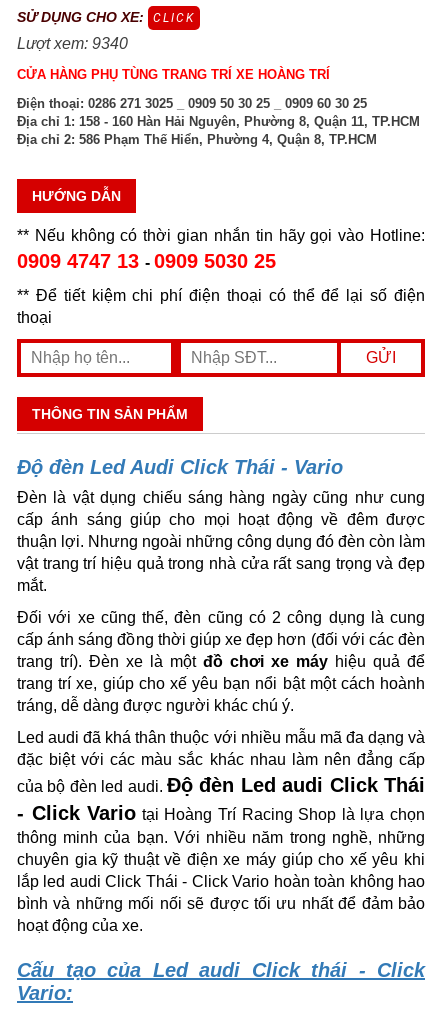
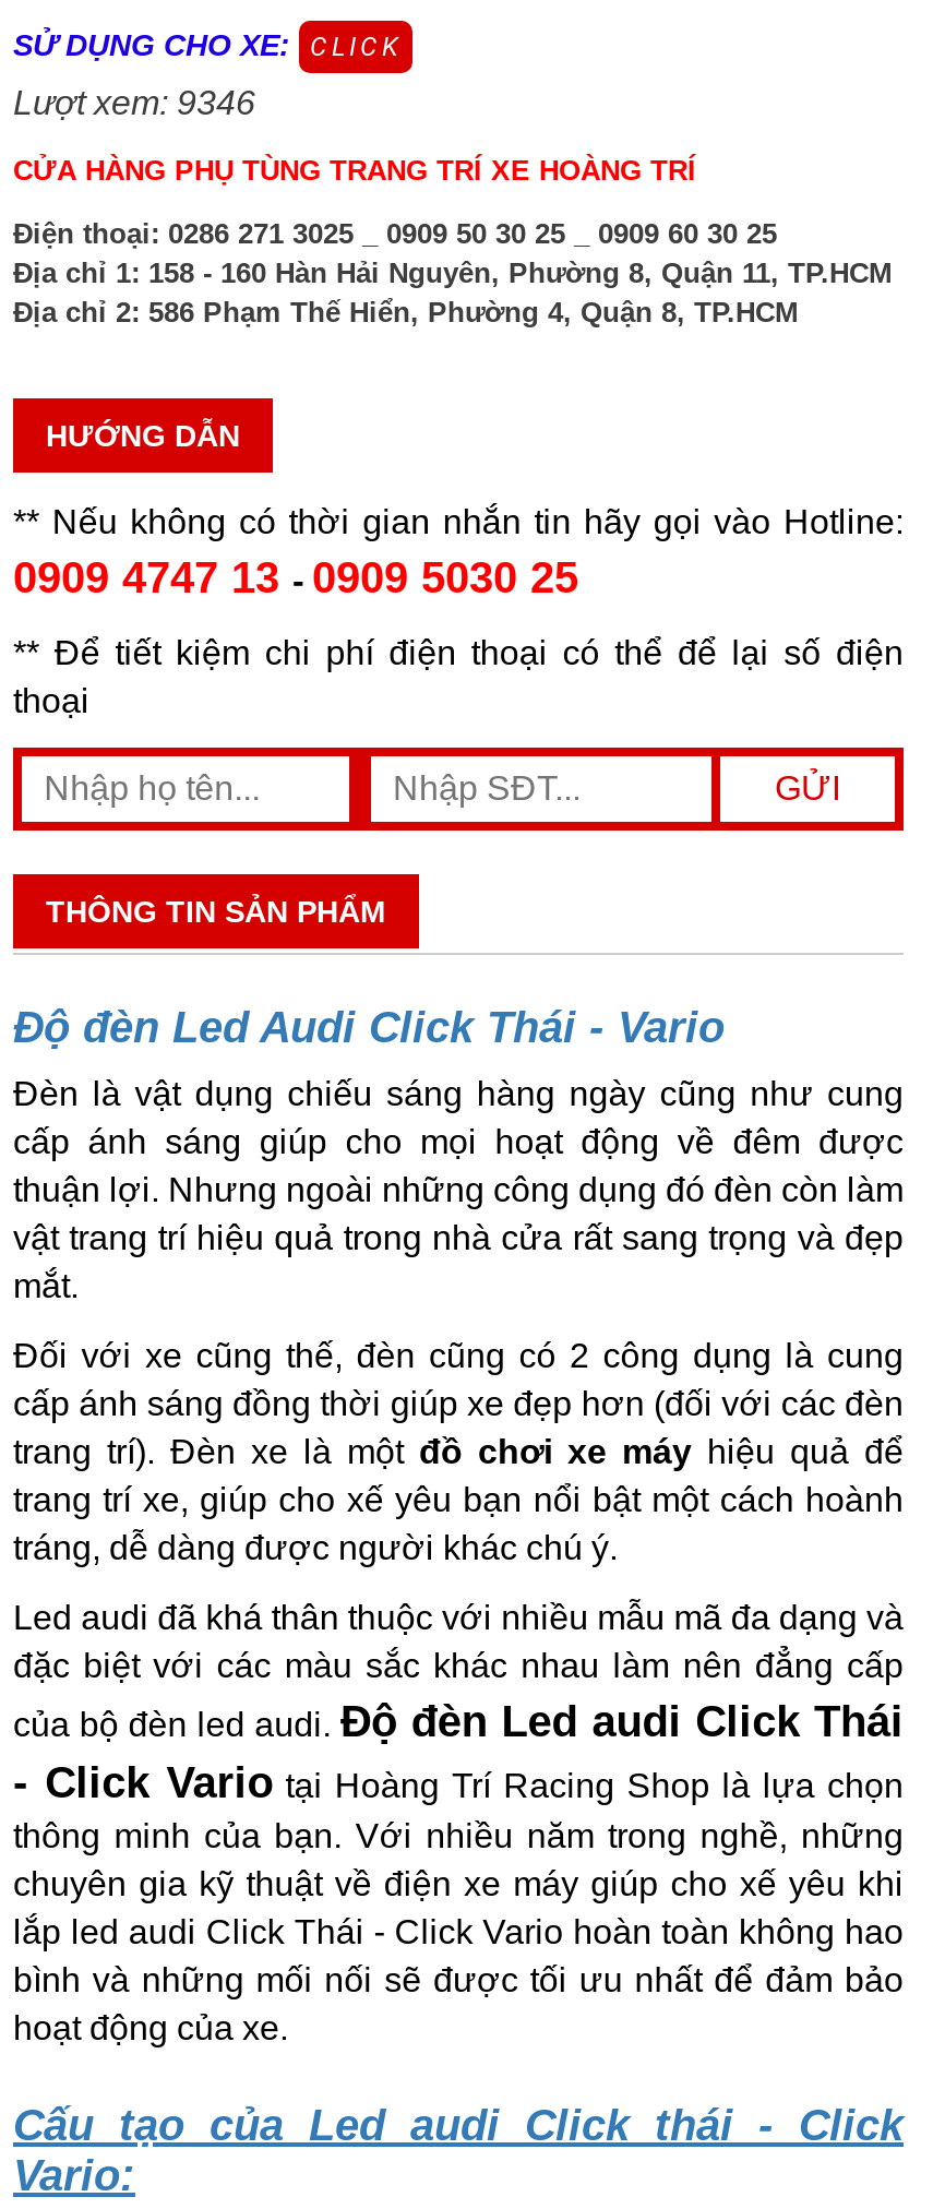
[17,35,128,52] Lượt xem: 9340 -> [13,84,255,121] Lượt xem: 9346

